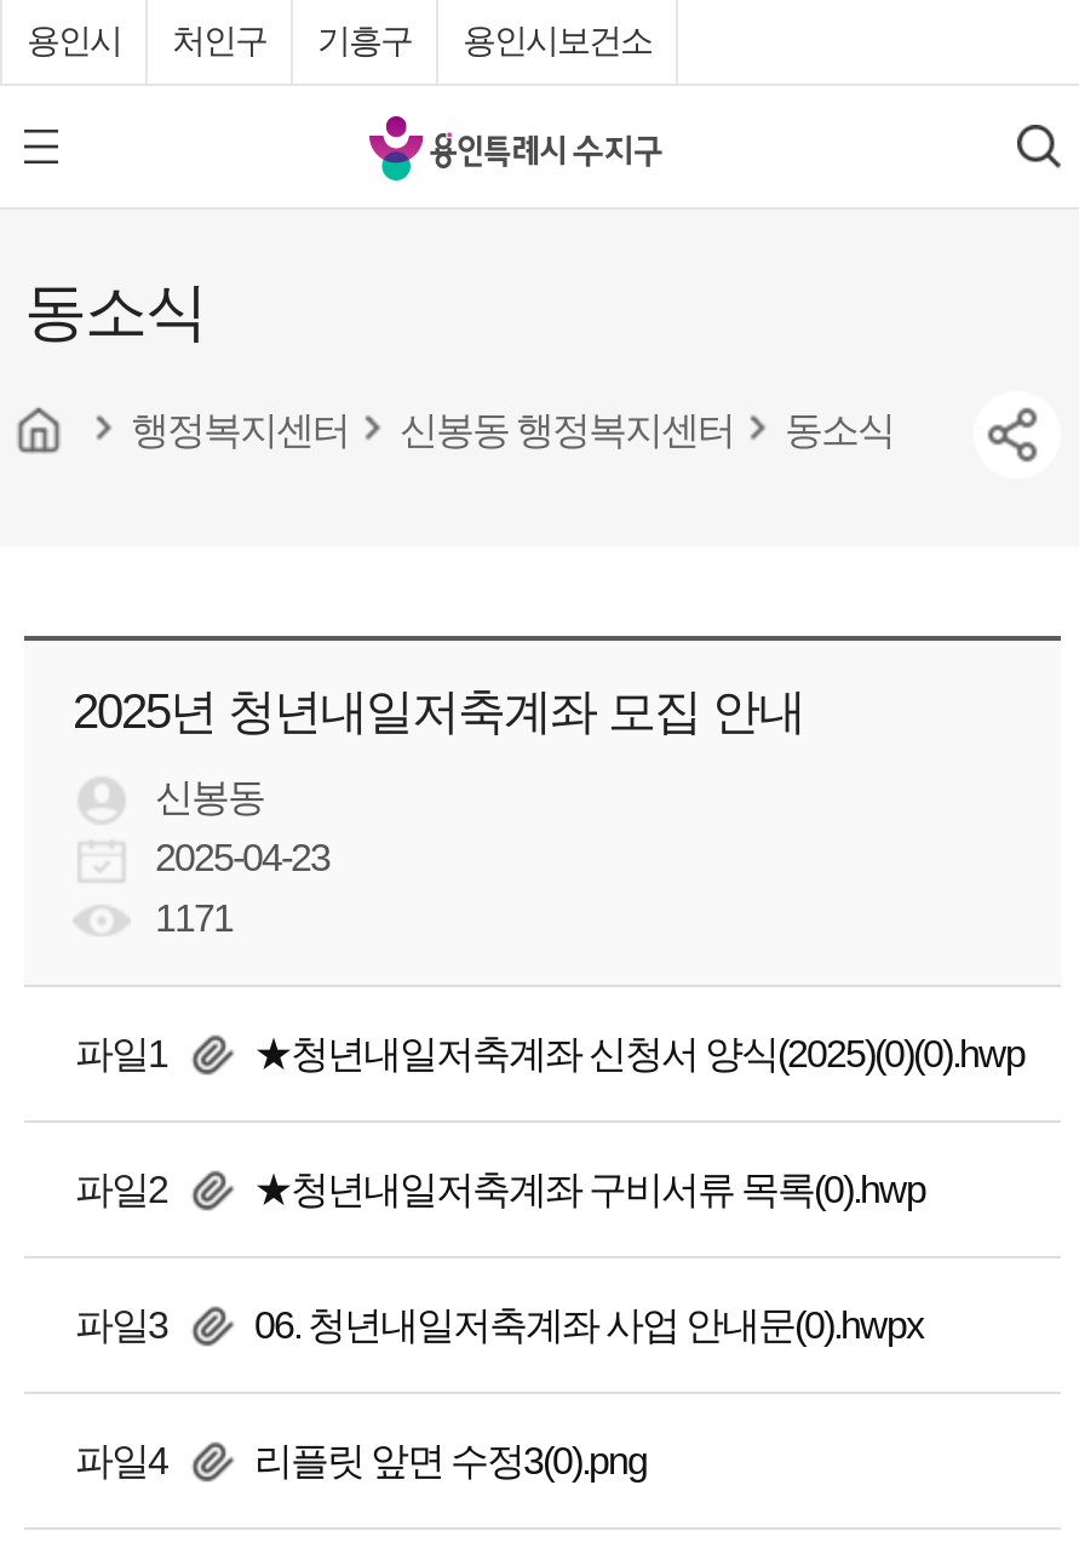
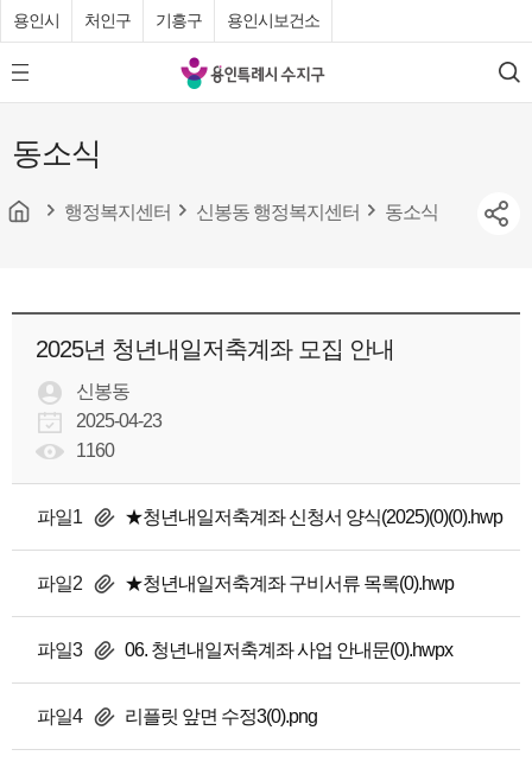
[155,896,233,937] 1171 -> [76,440,114,460] 1160

